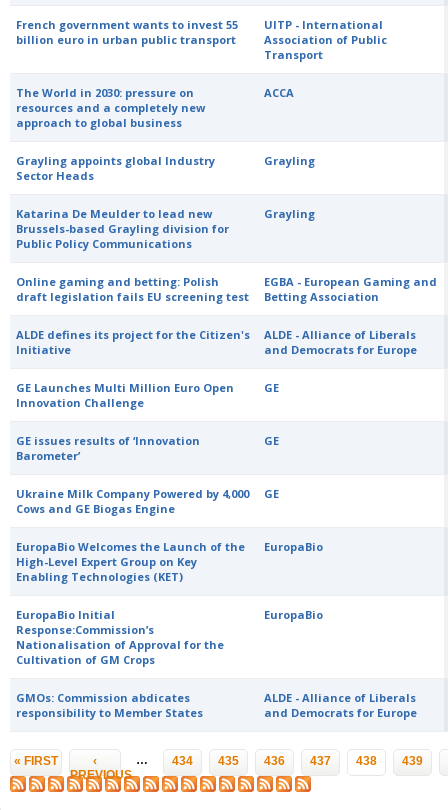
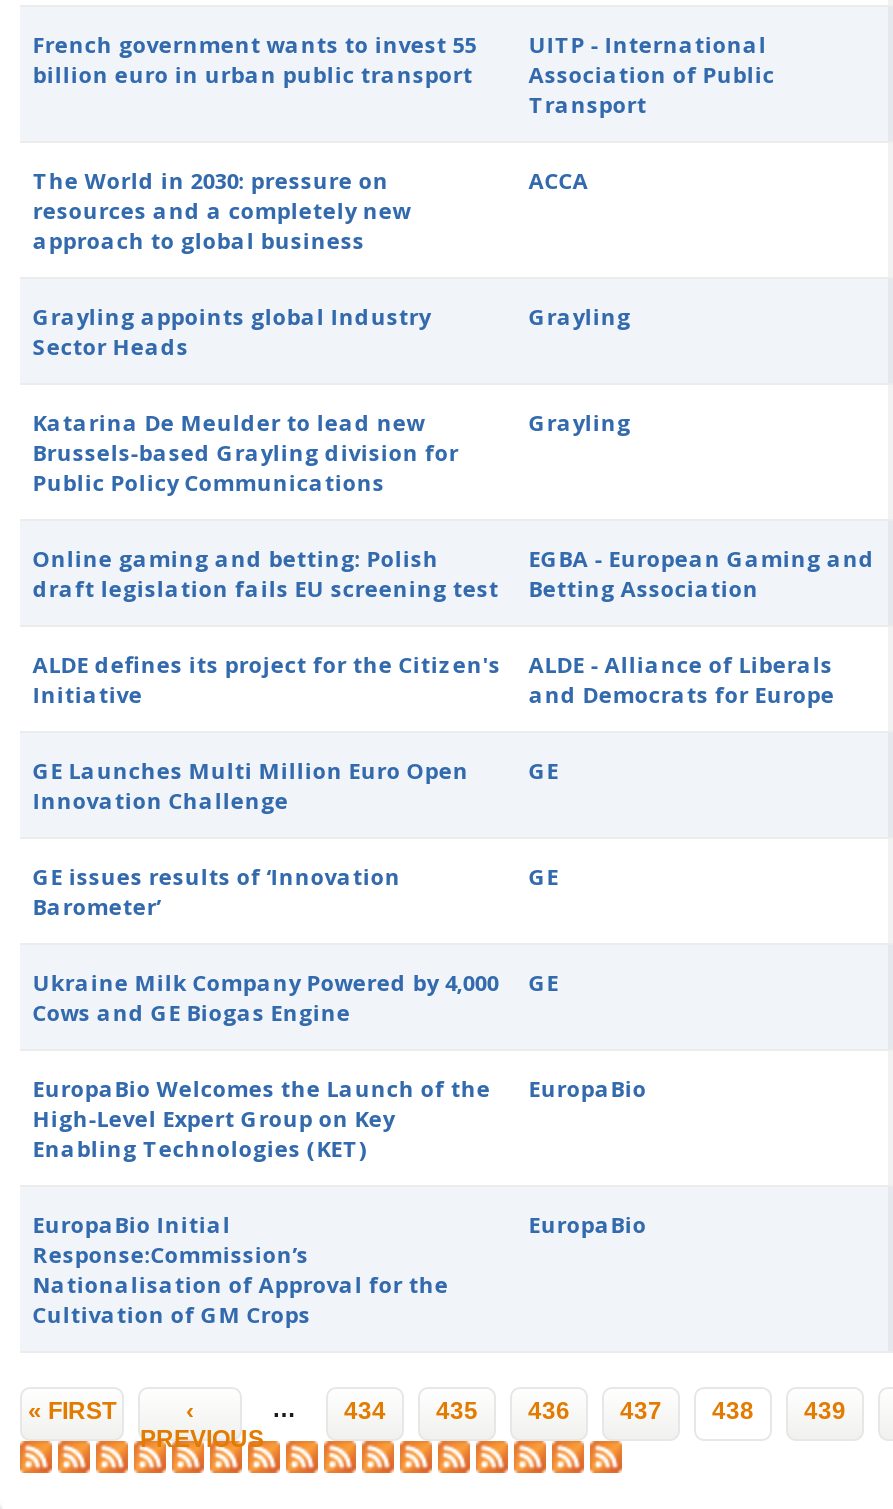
[16,690,203,720] GMOs: Commission abdicates | responsibility to Member States -> none
[264,690,417,720] ALDE - Alliance of Liberals | and Democrats for Europe -> none

